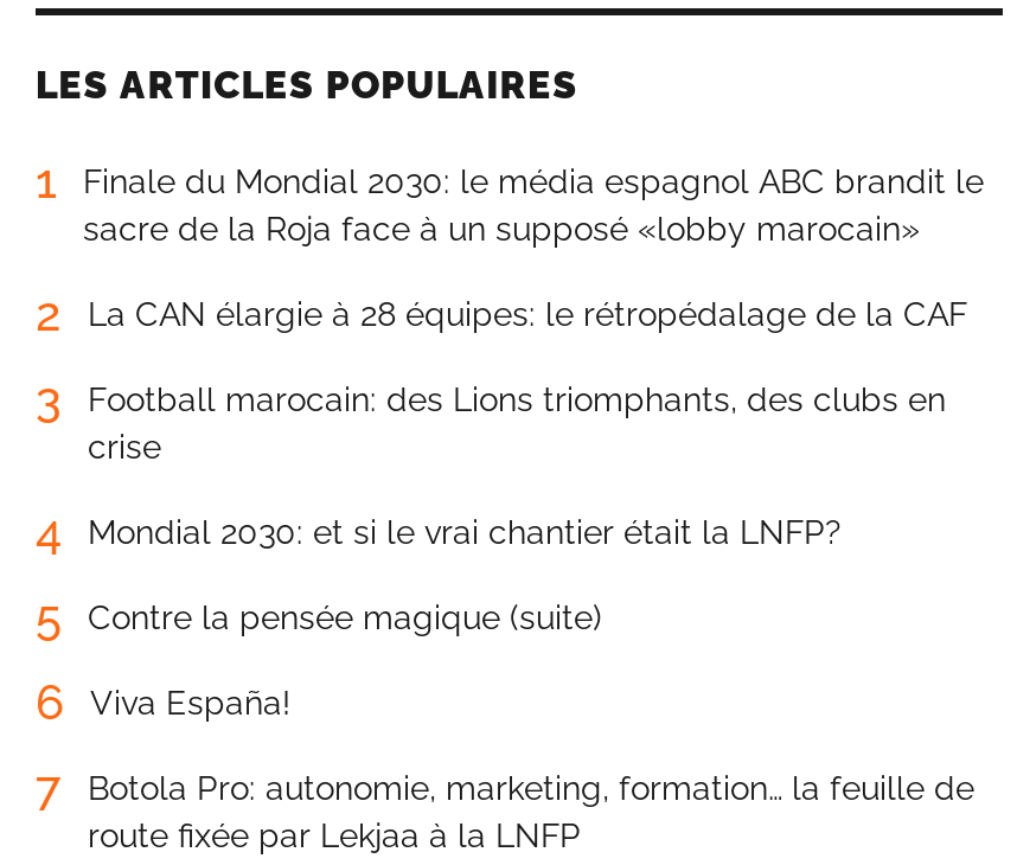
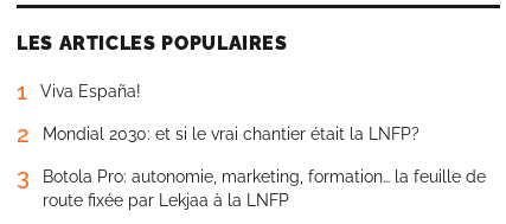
[36,162,984,731] Finale du Mondial 2030: le média espagnol ABC brandit le | sacre de la Roja face à un supposé «lobby marocain» | La CAN élargie à 28 équipes: le rétropédalage de la CAF | Football marocain: des Lions triomphants, des clubs en | crise | 4 | 5 | Contre la pensée magique (suite) | 6 -> none
moved [36,285,842,551] -> [17,119,419,191]: 2 | Mondial 2030: et si le vrai chantier était la LNFP? | 3
moved [90,683,292,721] -> [40,82,141,101]: Viva España!
[36,759,59,816] 7 -> none

